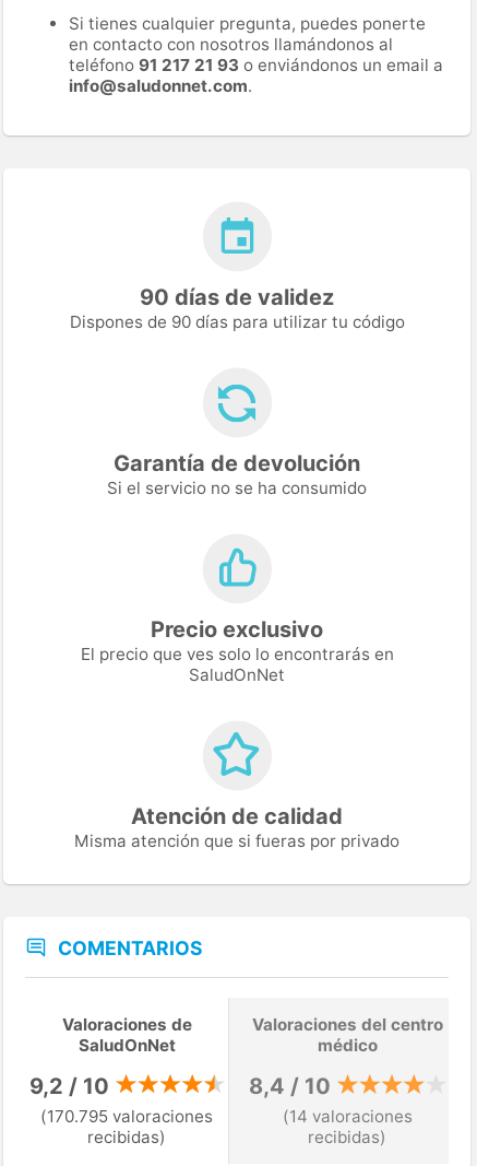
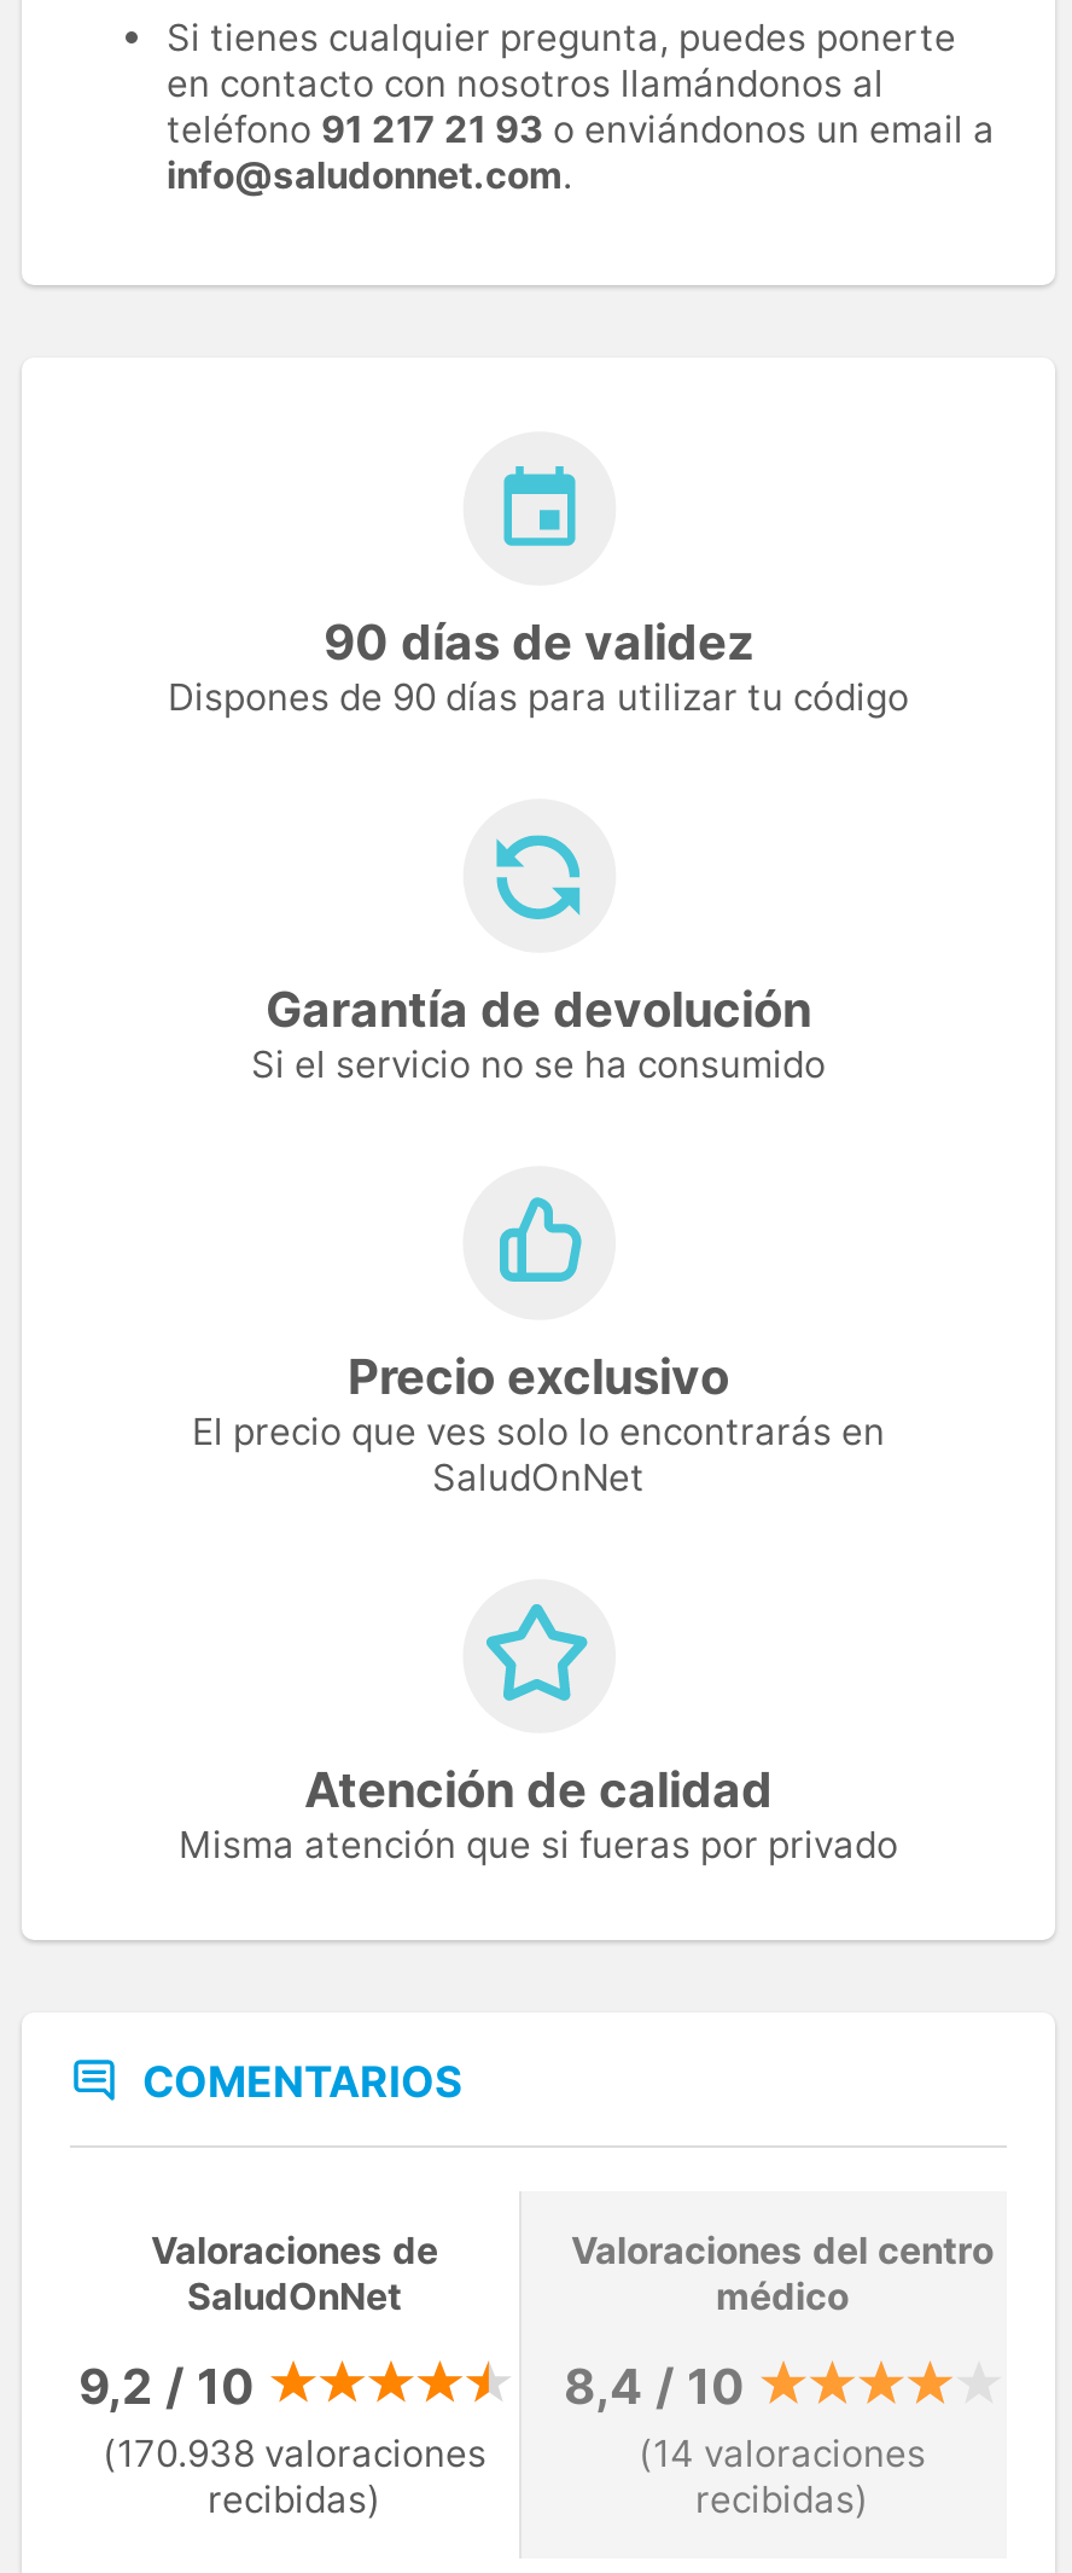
[40,1106,213,1127] (170.795 valoraciones -> [103,2430,487,2476] (170.938 valoraciones

